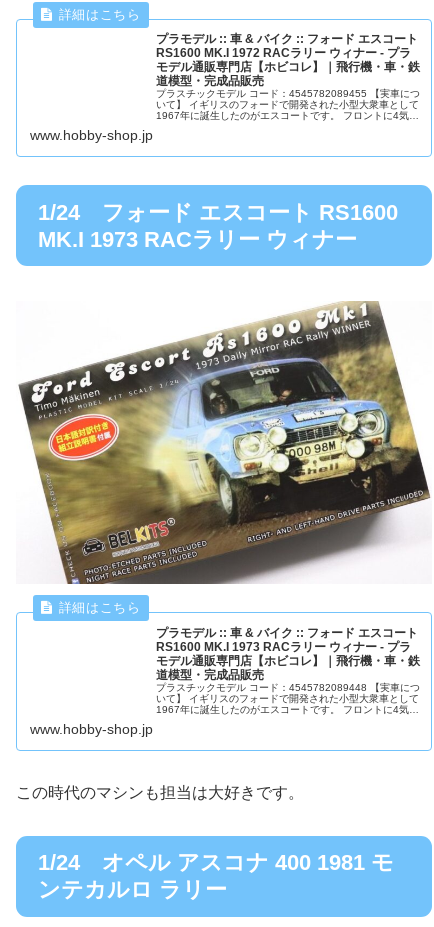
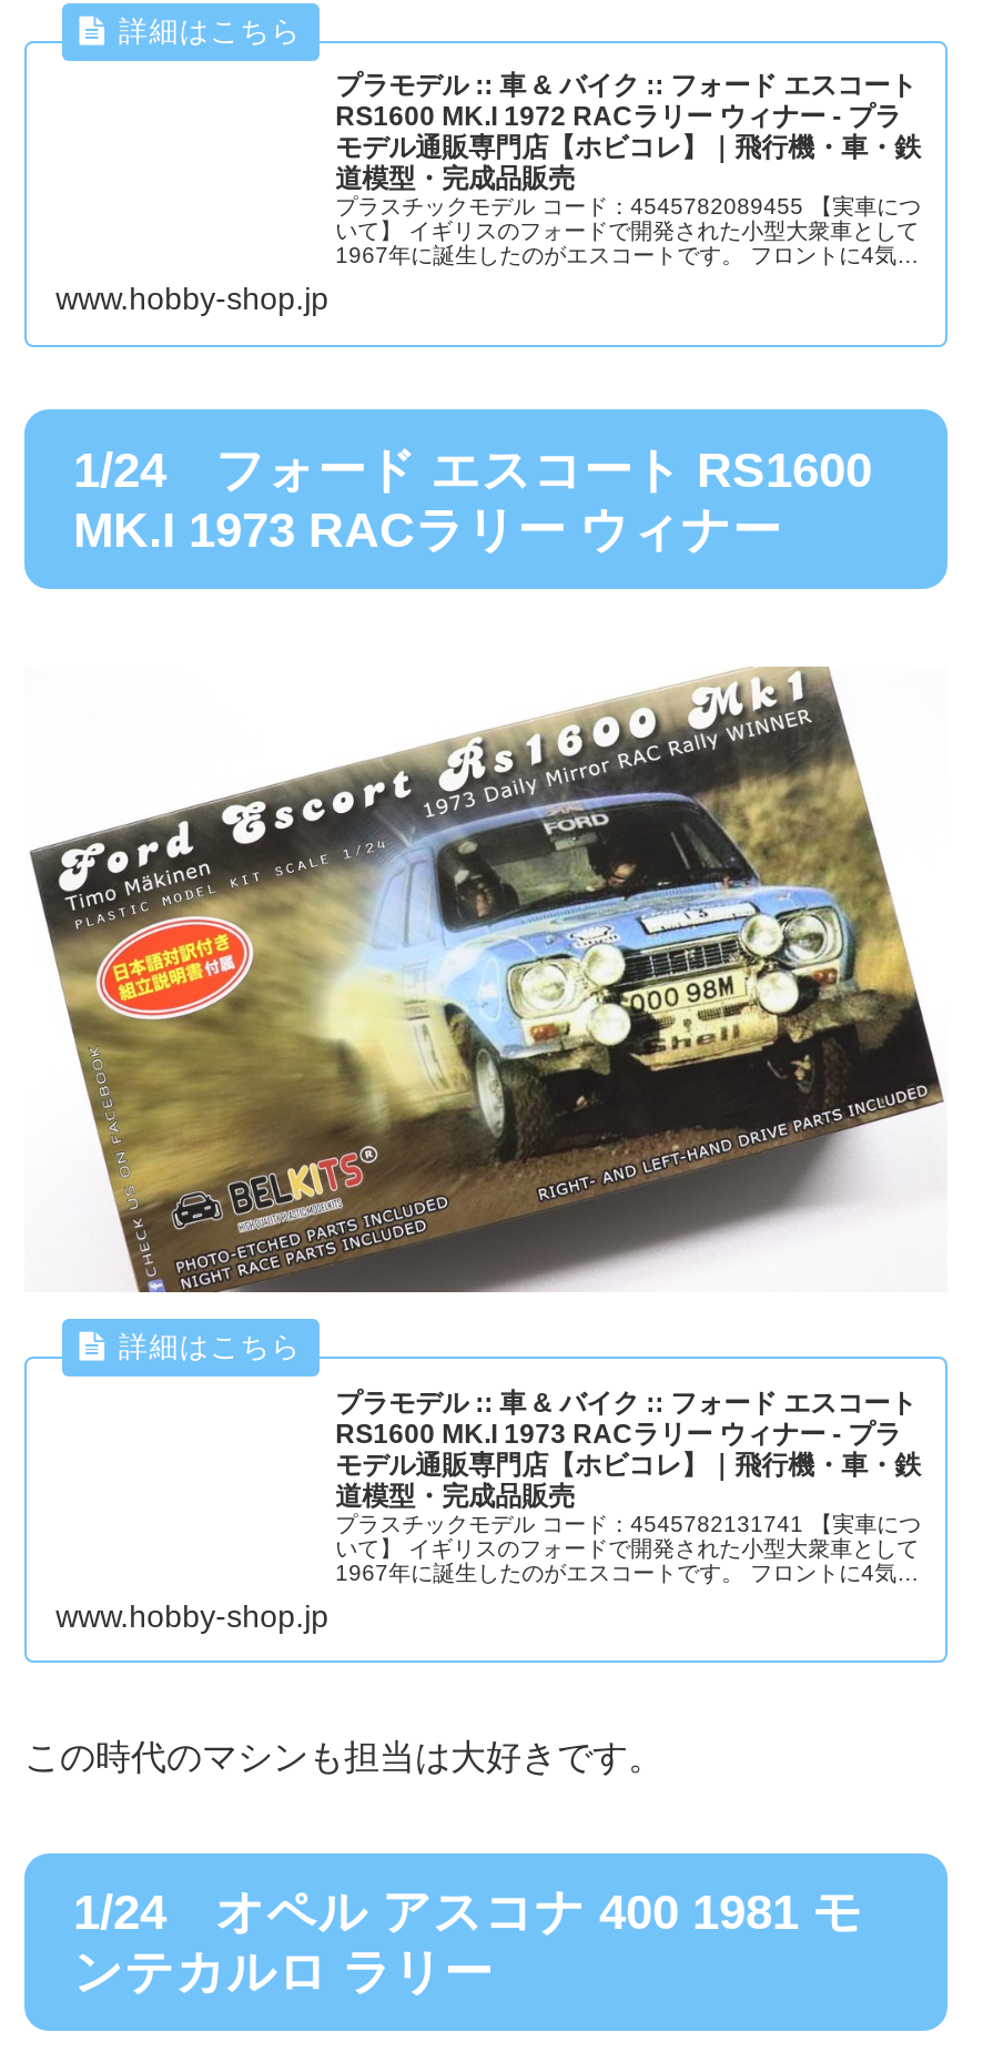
[156,682,420,693] プラスチックモデル コード：4545782089448 【実車につ -> [335,1511,921,1536] プラスチックモデル コード：4545782131741 【実車につ

